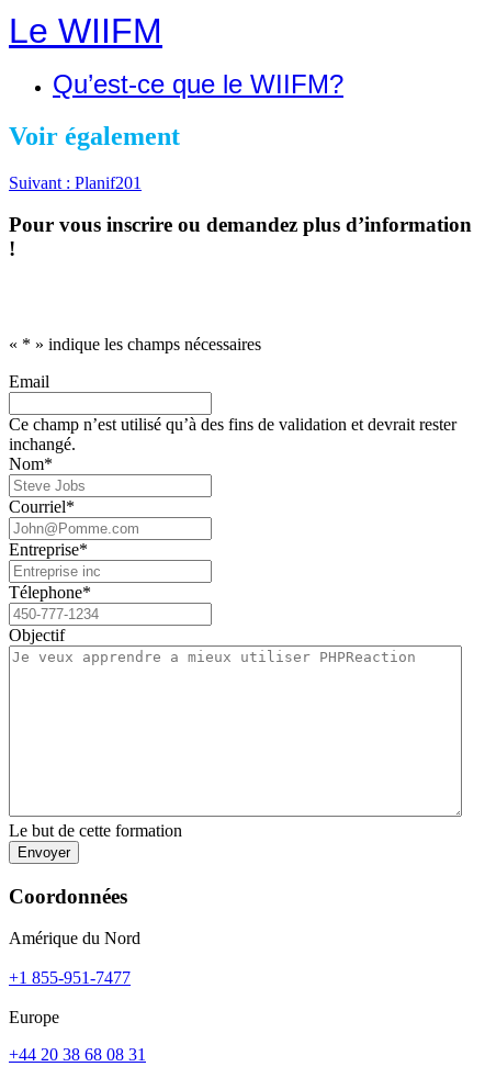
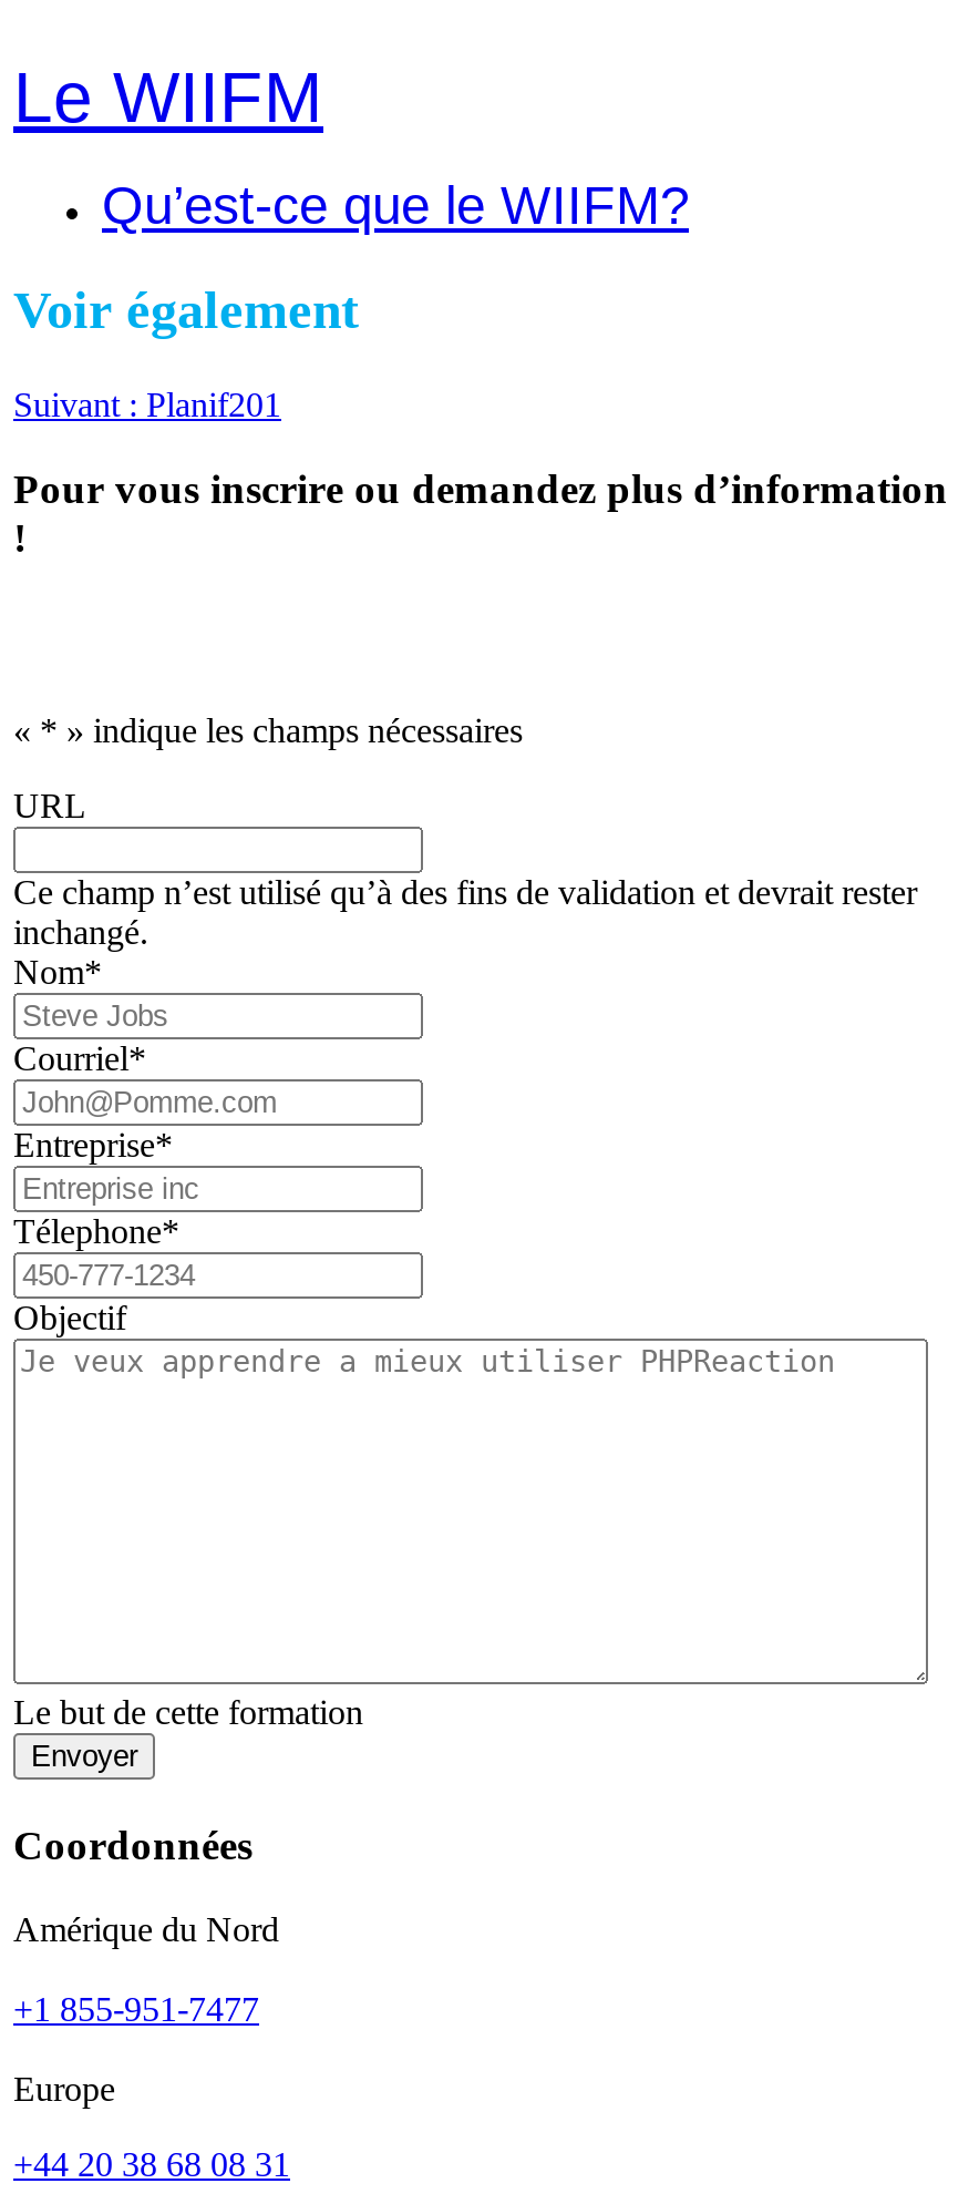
[9,372,49,391] Email -> [13,787,86,824] URL

